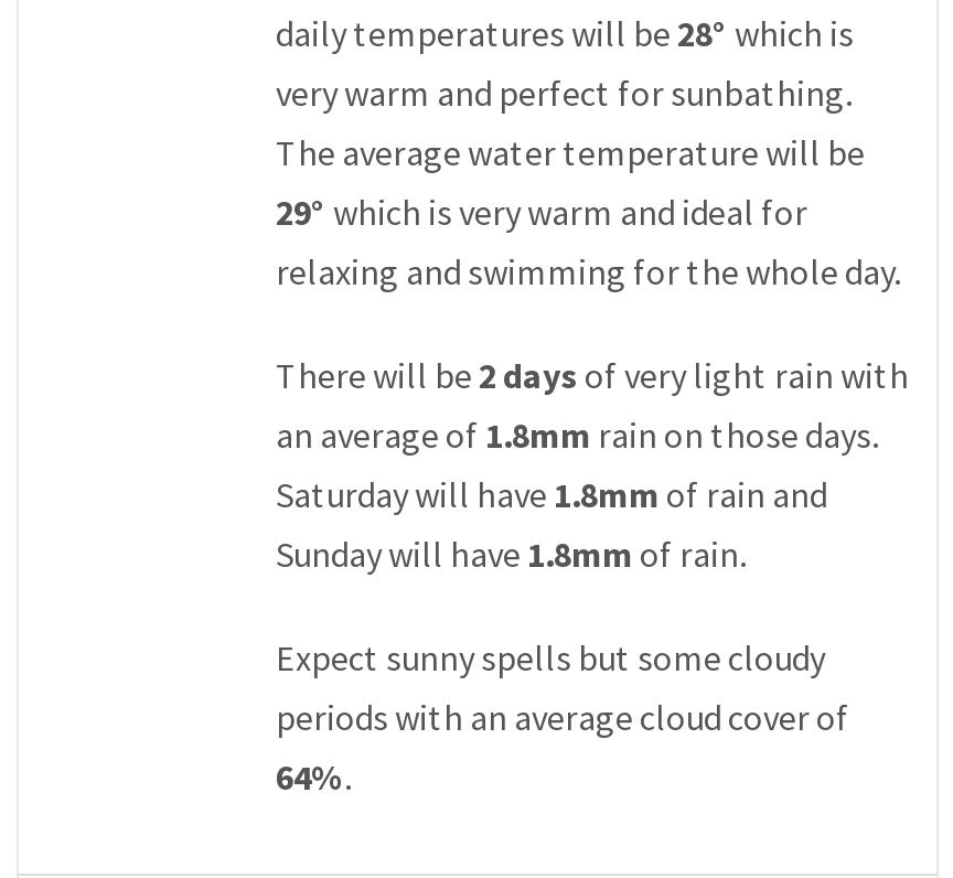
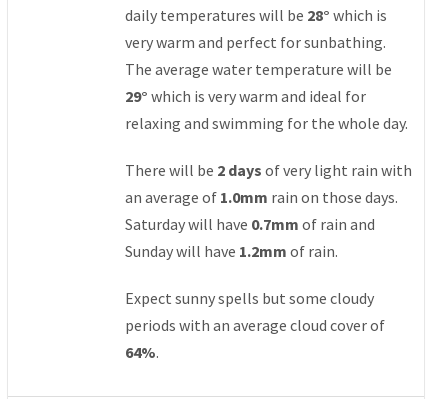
[276,413,878,457] an average of 1.8mm rain on those days. -> [124,187,397,207] an average of 1.0mm rain on those days.
[276,472,827,516] Saturday will have 1.8mm of rain and -> [124,214,374,234] Saturday will have 0.7mm of rain and
[276,532,746,576] Sunday will have 1.8mm of rain. -> [124,241,337,261] Sunday will have 1.2mm of rain.

